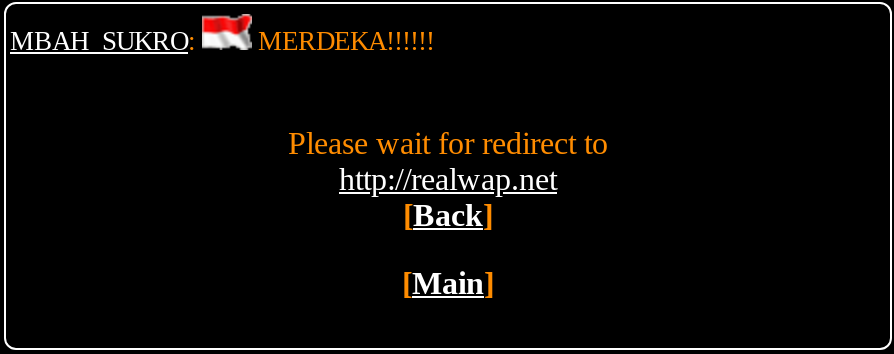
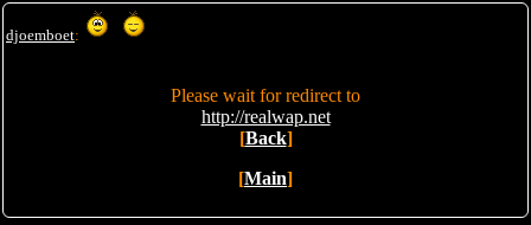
[10,26,434,56] MBAH_SUKRO: | MERDEKA!!!!!! -> [6,26,83,44] djoemboet:

